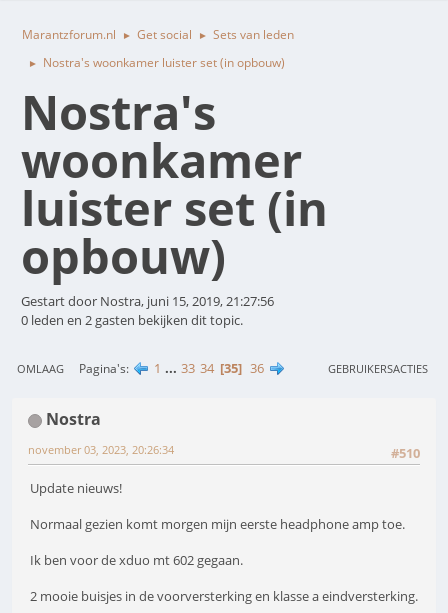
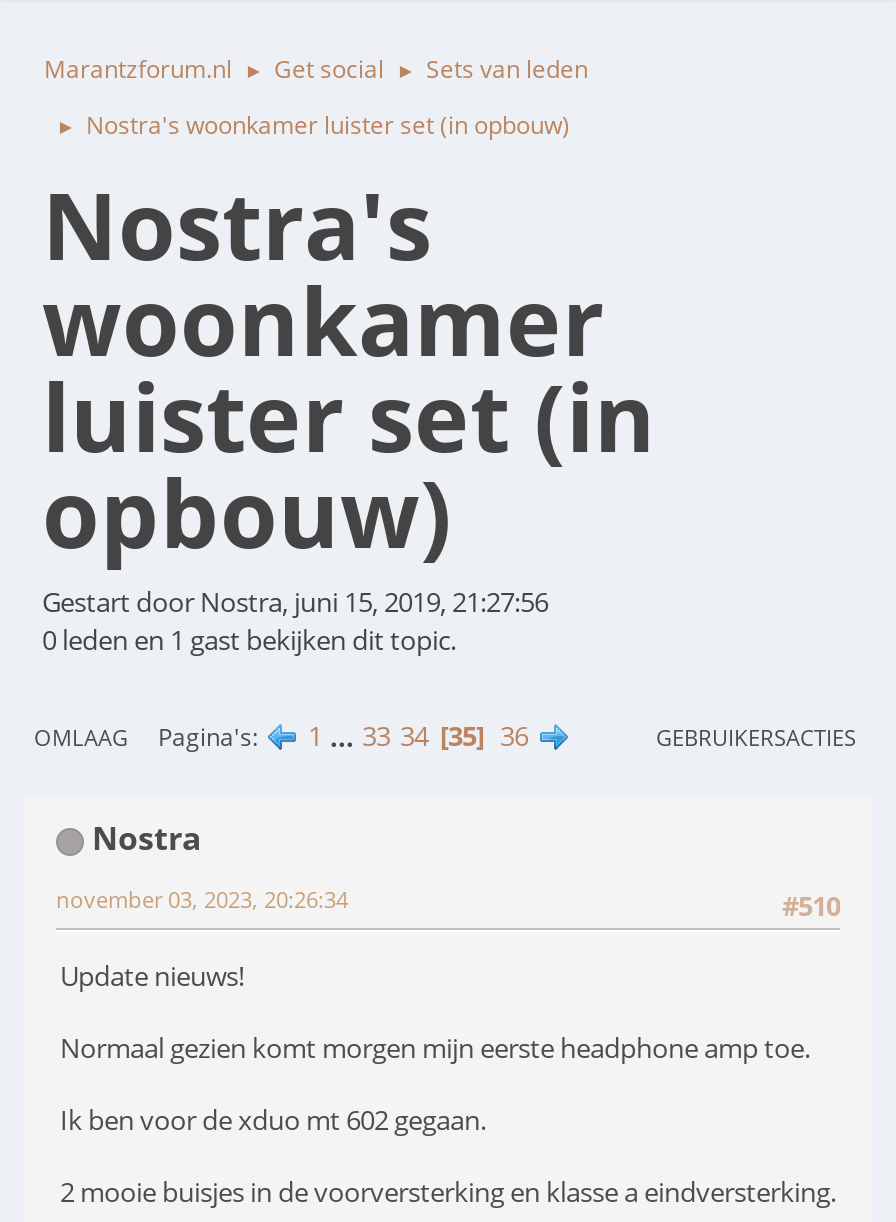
[21,311,243,329] 0 leden en 2 gasten bekijken dit topic. -> [42,621,456,657] 0 leden en 1 gast bekijken dit topic.

